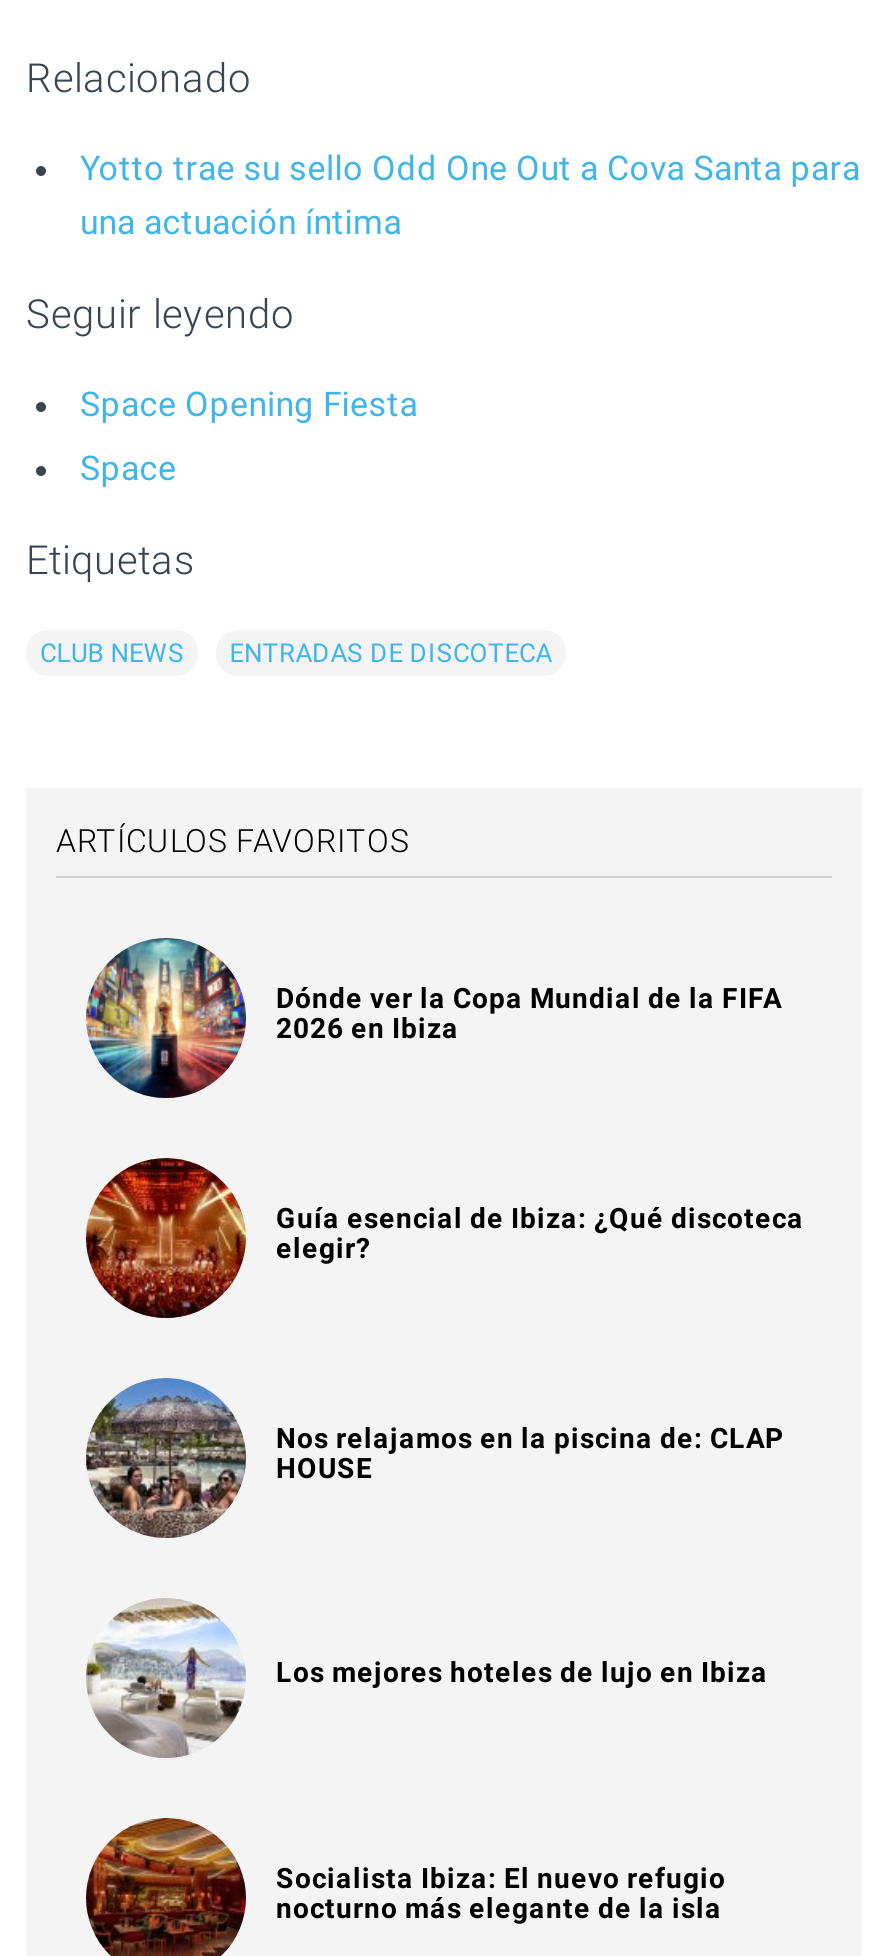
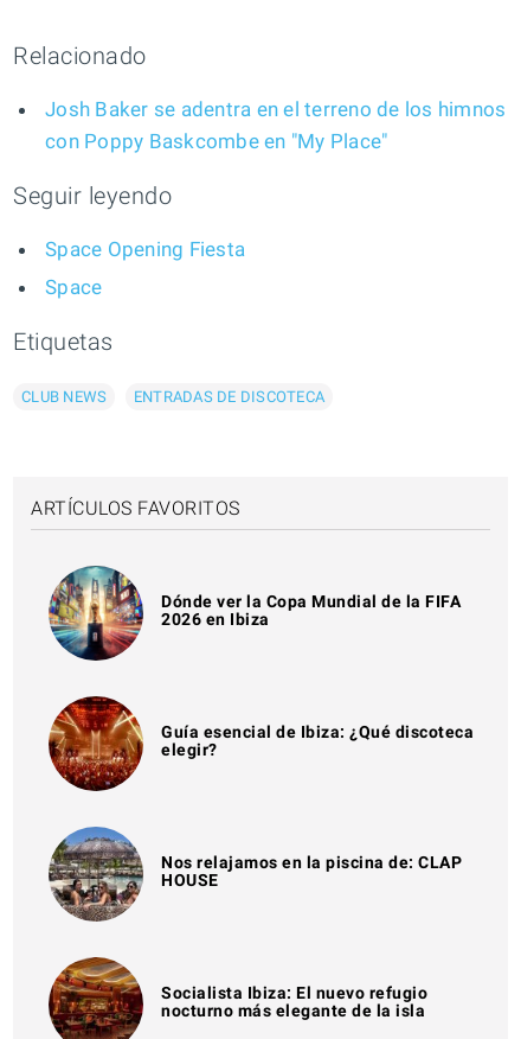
[80,148,860,242] Yotto trae su sello Odd One Out a Cova Santa para | una actuación íntima -> [45,97,506,153] Josh Baker se adentra en el terreno de los himnos | con Poppy Baskcombe en "My Place"
[88,1600,768,1754] [image] | Los mejores hoteles de lujo en Ibiza -> none

